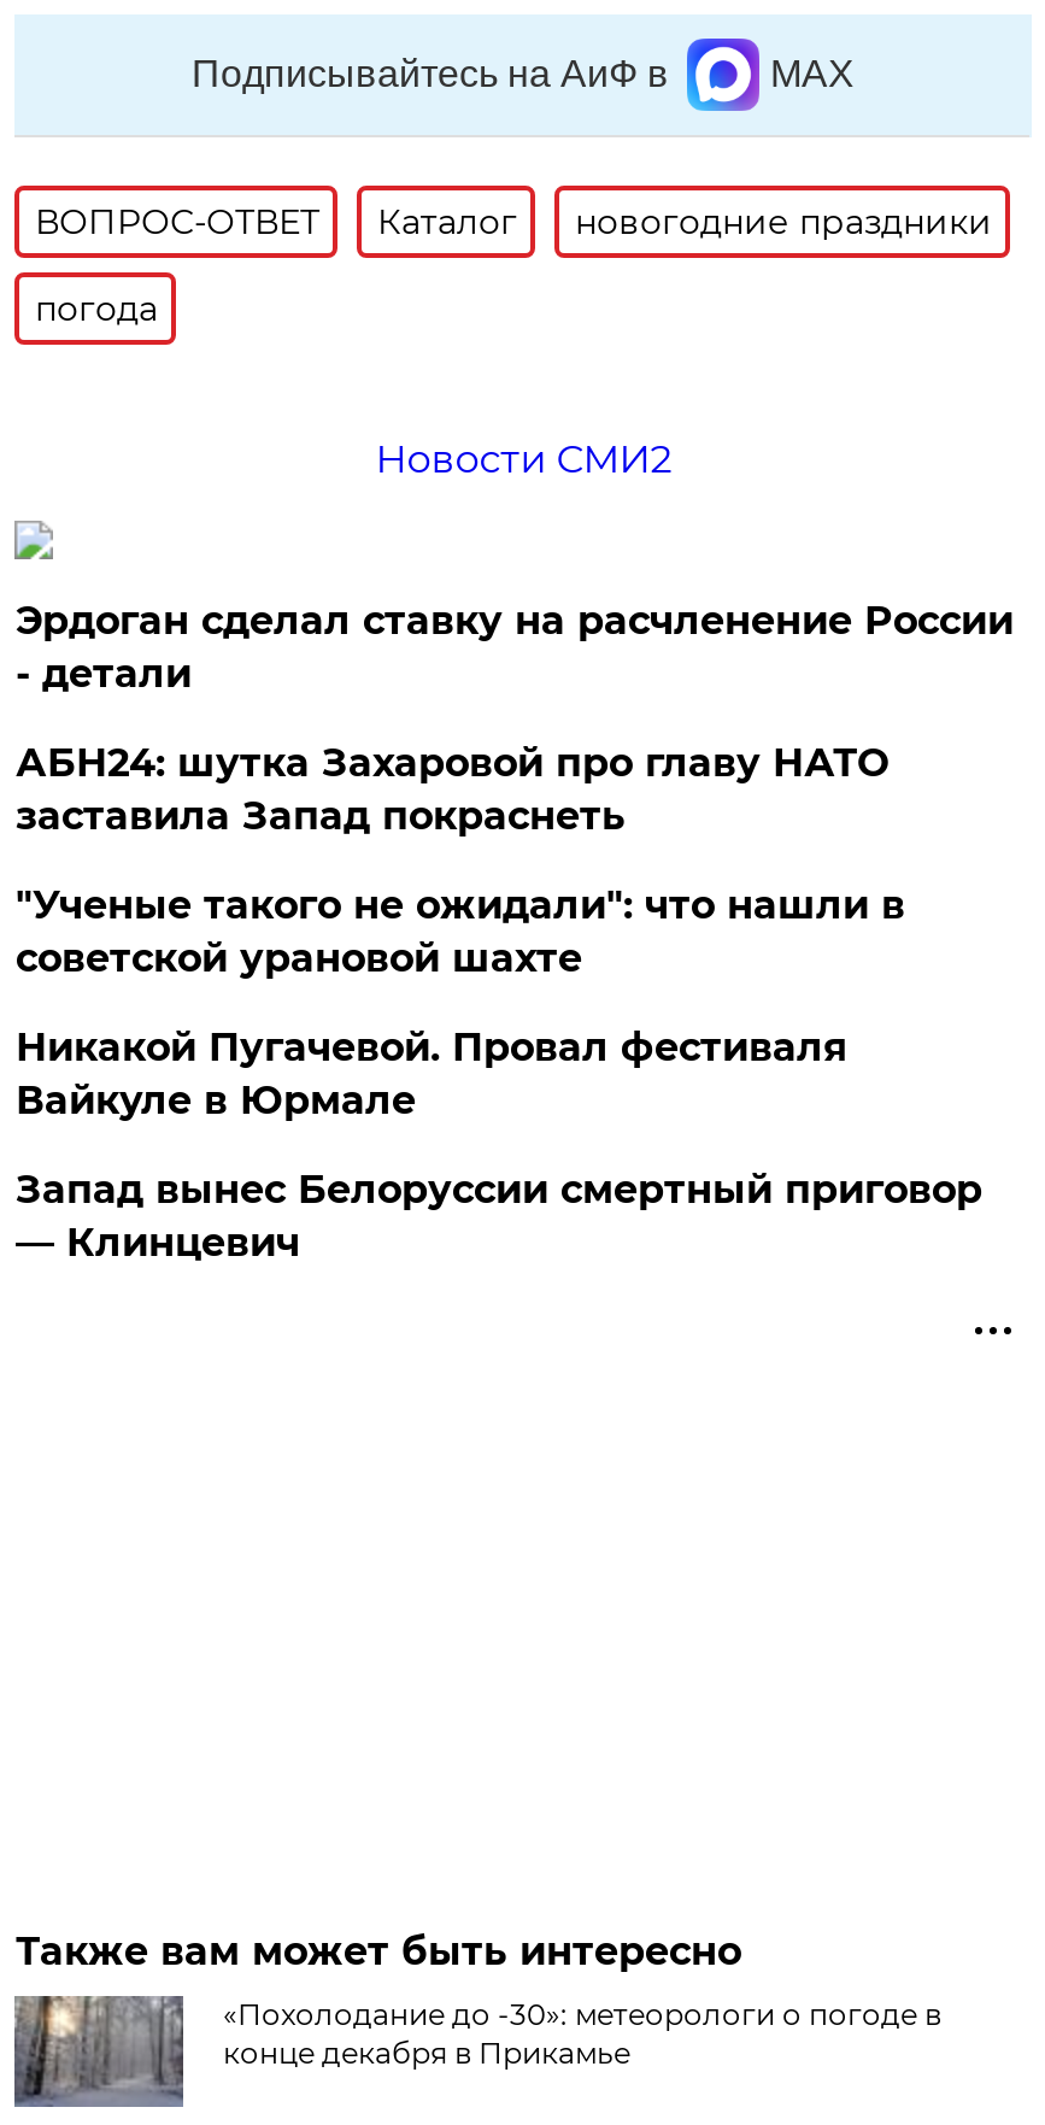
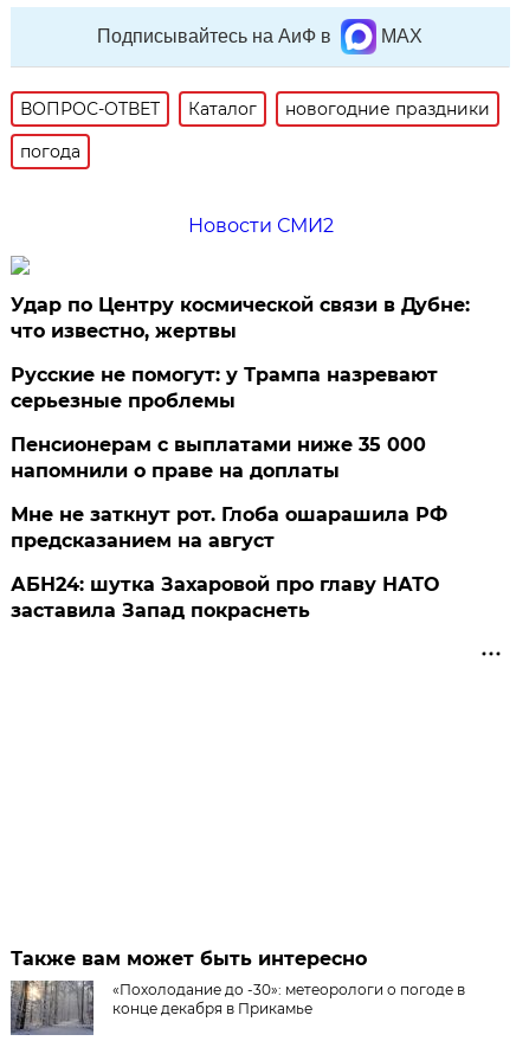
[15,598,1013,697] Эрдоган сделал ставку на расчленение России | - детали -> [11,294,470,552] Удар по Центру космической связи в Дубне: | что известно, жертвы | Русские не помогут: у Трампа назревают | серьезные проблемы | Пенсионерам с выплатами ниже 35 000 | напомнили о праве на доплаты | Мне не заткнут рот. Глоба ошарашила РФ | предсказанием на август
moved [15,741,888,839] -> [11,573,440,622]: АБН24: шутка Захаровой про главу НАТО | заставила Запад покраснеть
[15,883,982,1266] "Ученые такого не ожидали": что нашли в | советской урановой шахте | Никакой Пугачевой. Провал фестиваля | Вайкуле в Юрмале | Запад вынес Белоруссии смертный приговор | — Клинцевич -> none

